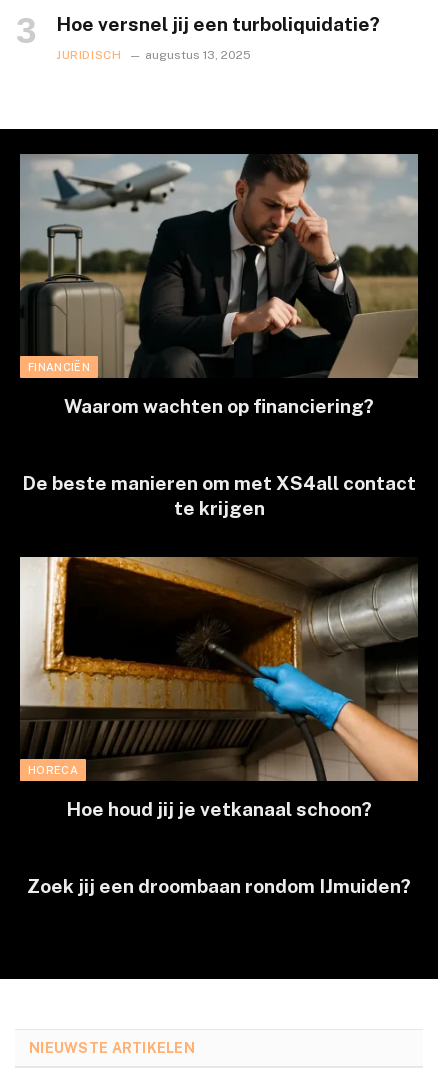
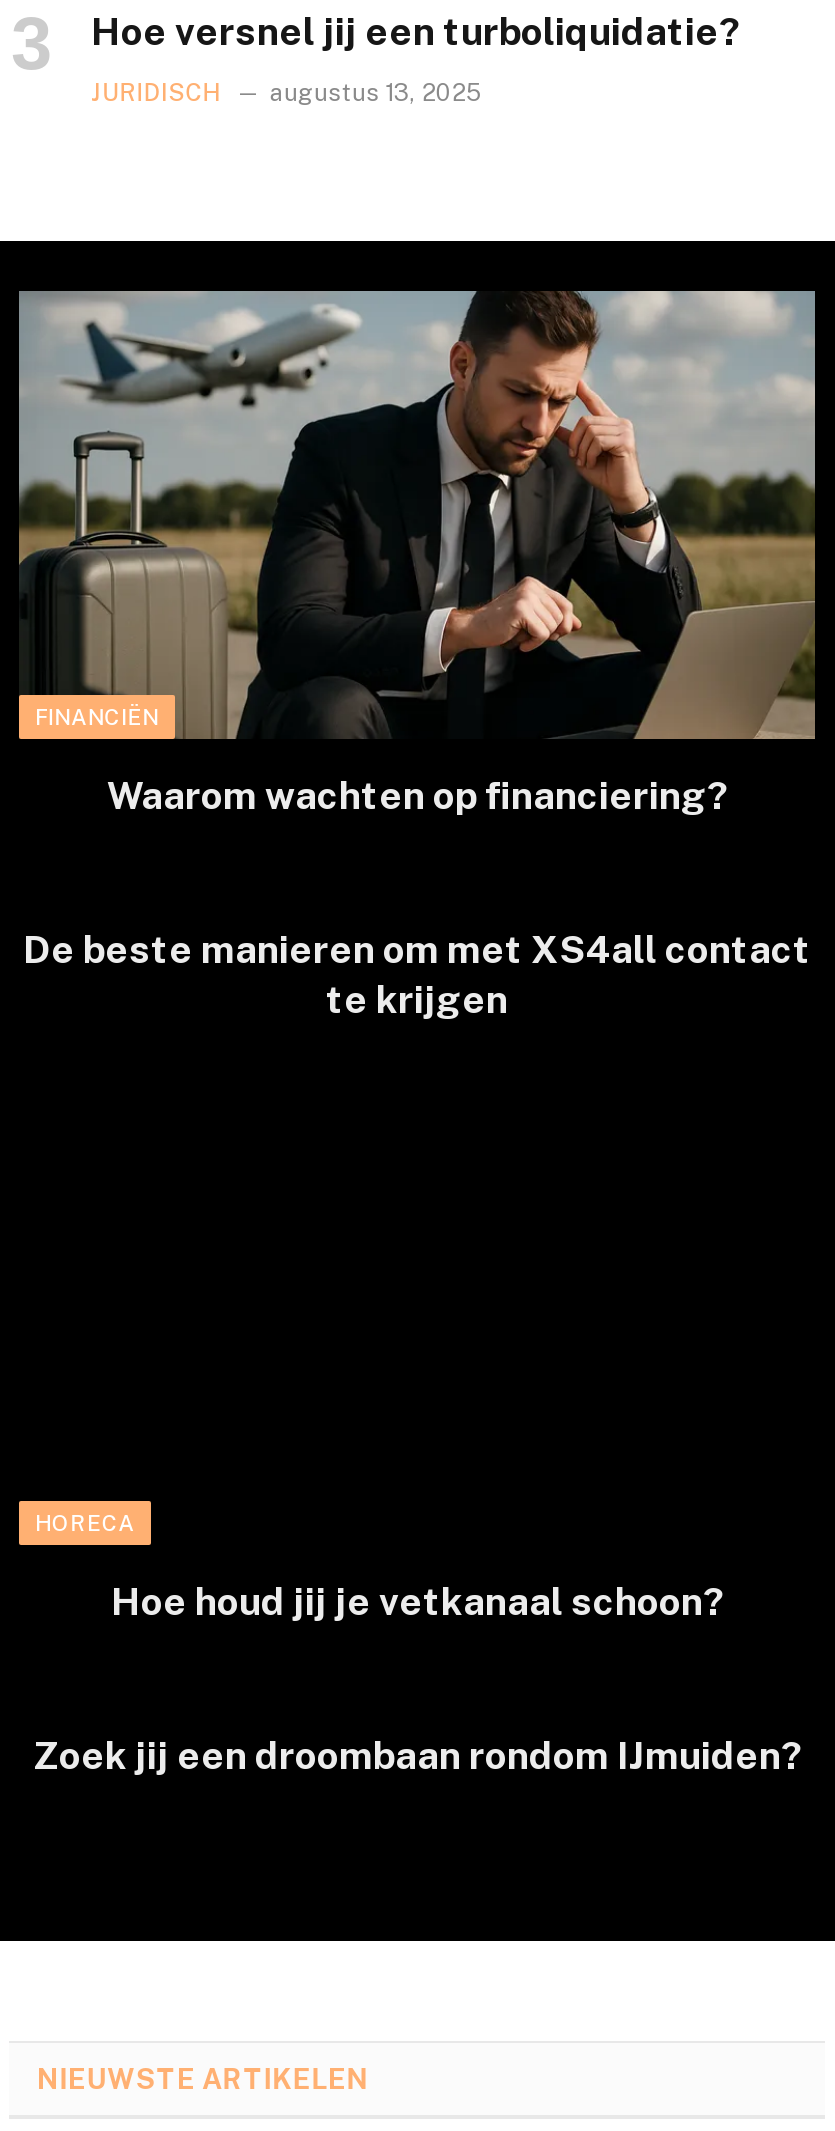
[19,556,419,782] [image] -> none

